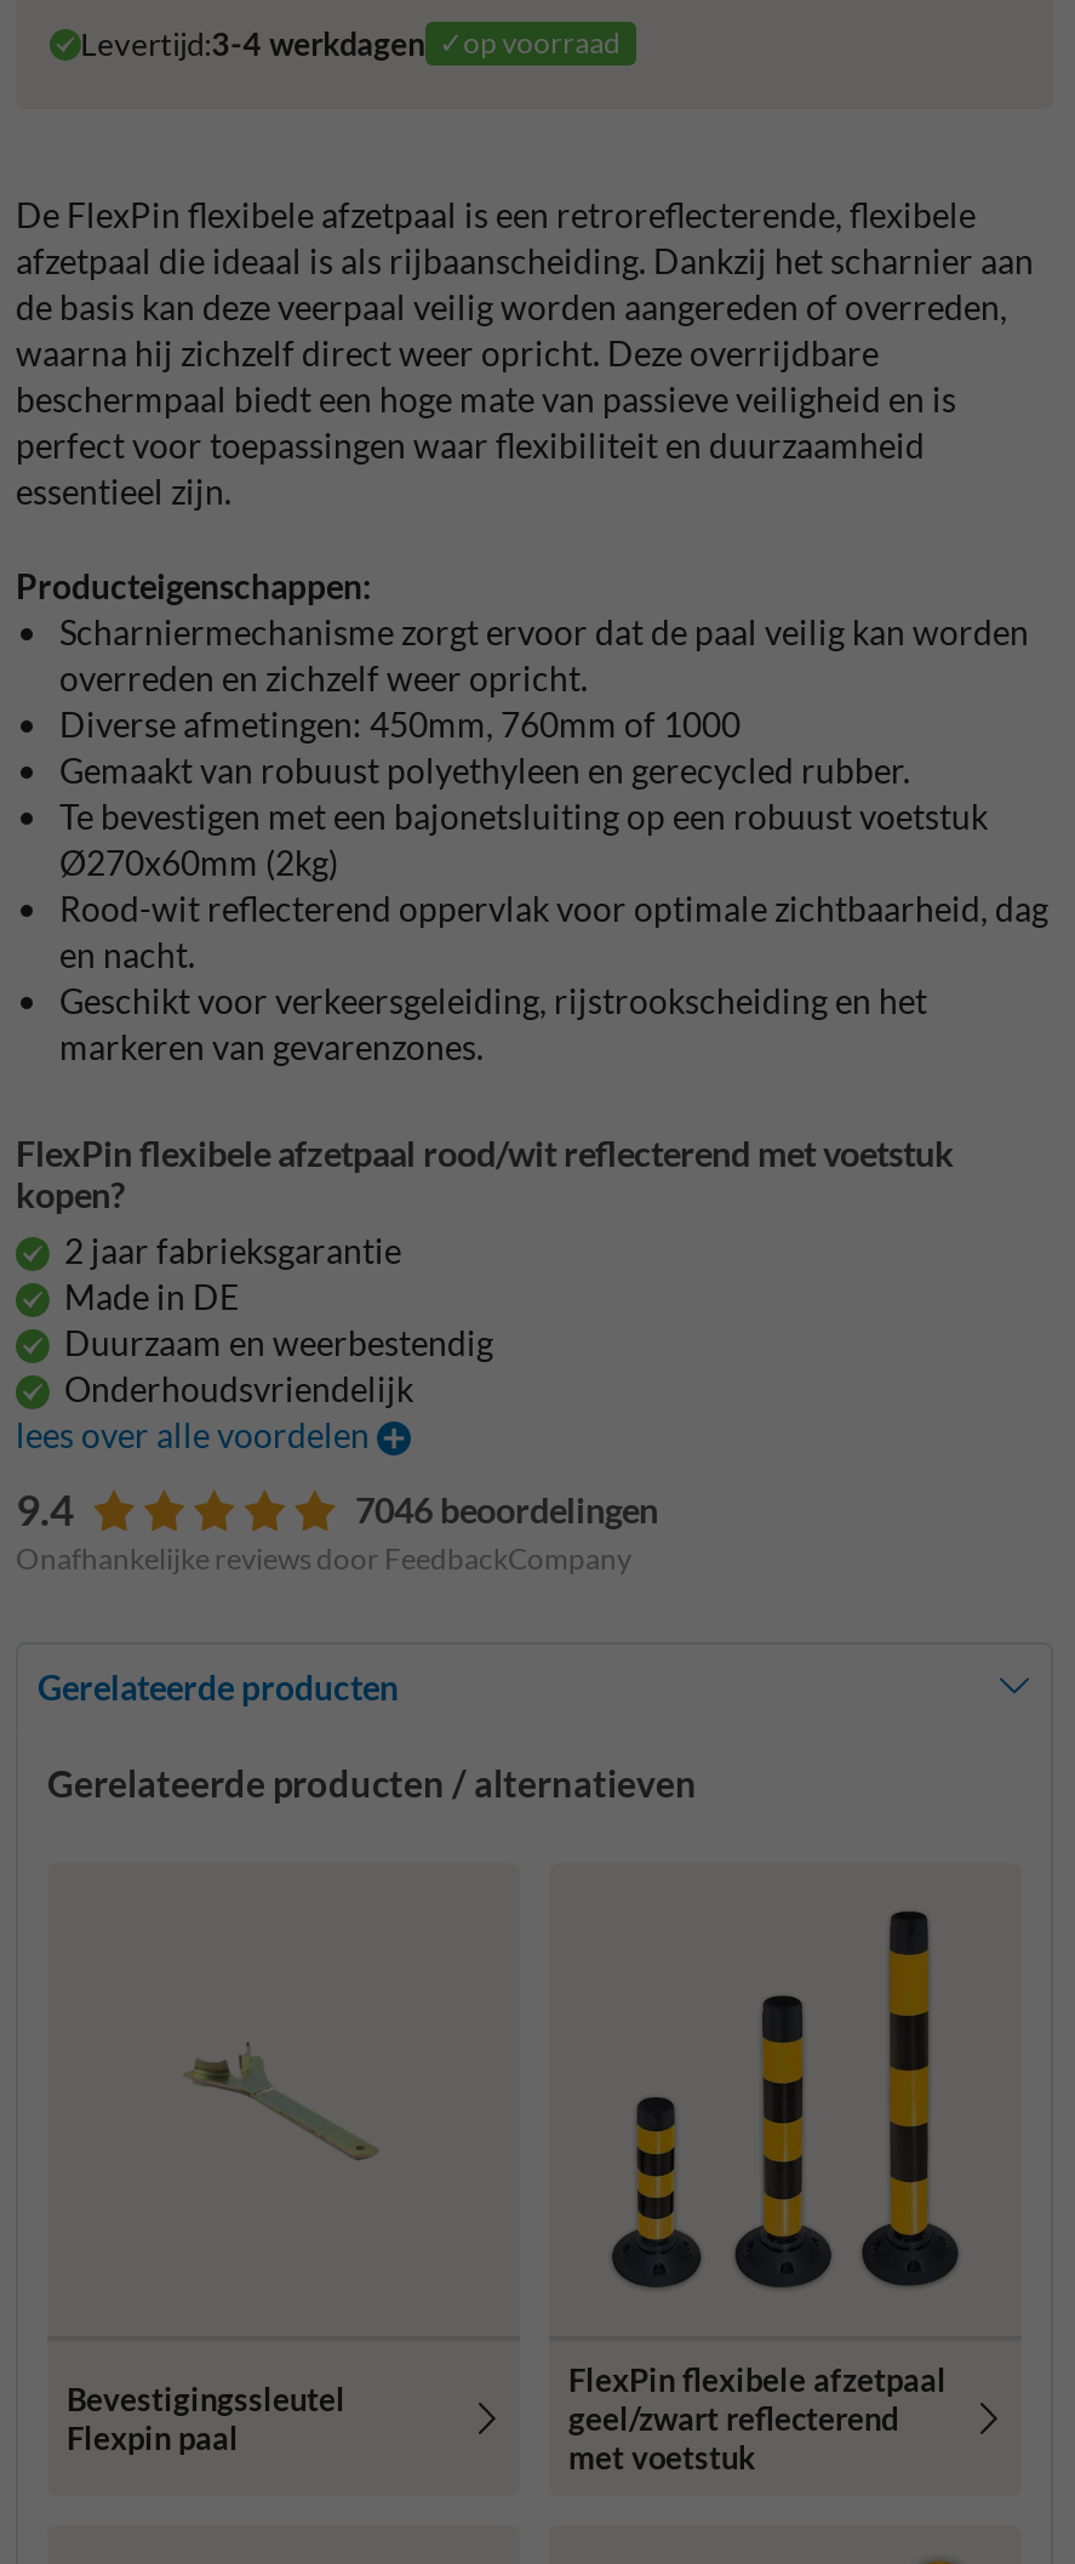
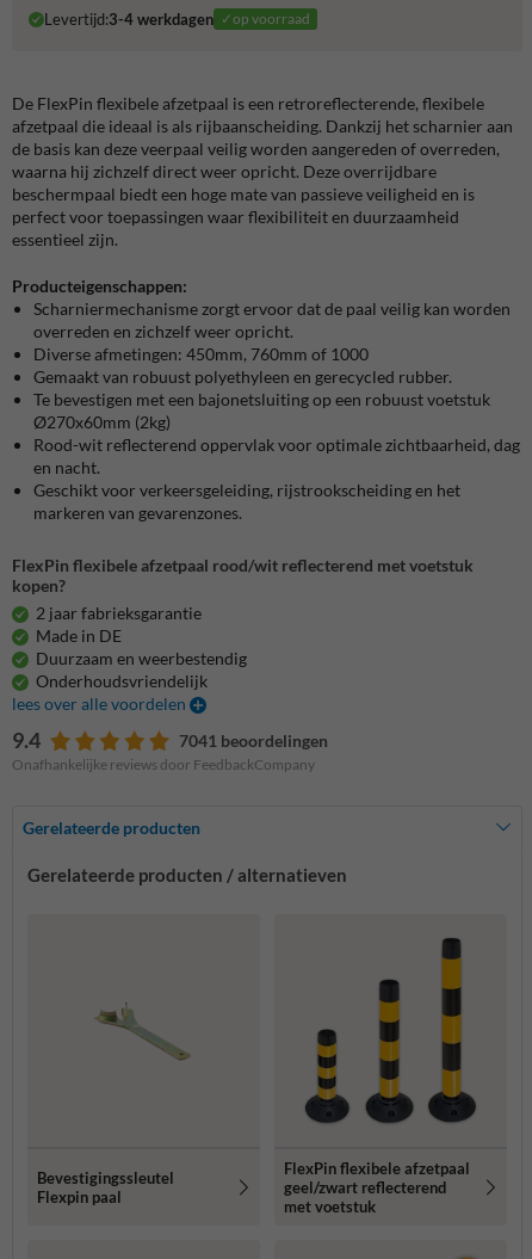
[355,1489,658,1530] 7046 beoordelingen -> [179,730,328,750] 7041 beoordelingen

